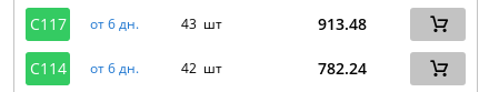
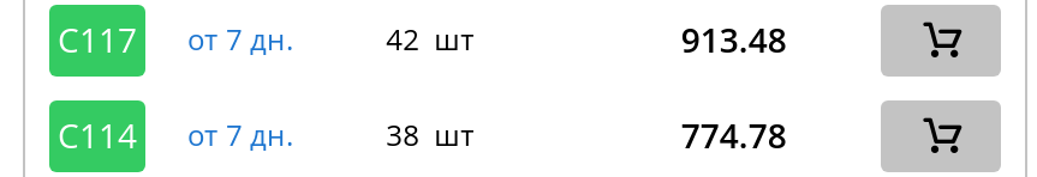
[29,13,138,34] C117 от 6 дн. -> [58,16,293,61] C117 от 7 дн.
[181,14,222,33] 43 шт -> [386,18,475,59] 42 шт
[29,57,138,78] C114 от 6 дн. -> [58,111,293,157] C114 от 7 дн.
[181,58,222,77] 42 шт -> [386,114,475,155] 38 шт
[318,57,367,78] 782.24 -> [681,111,787,157] 774.78

